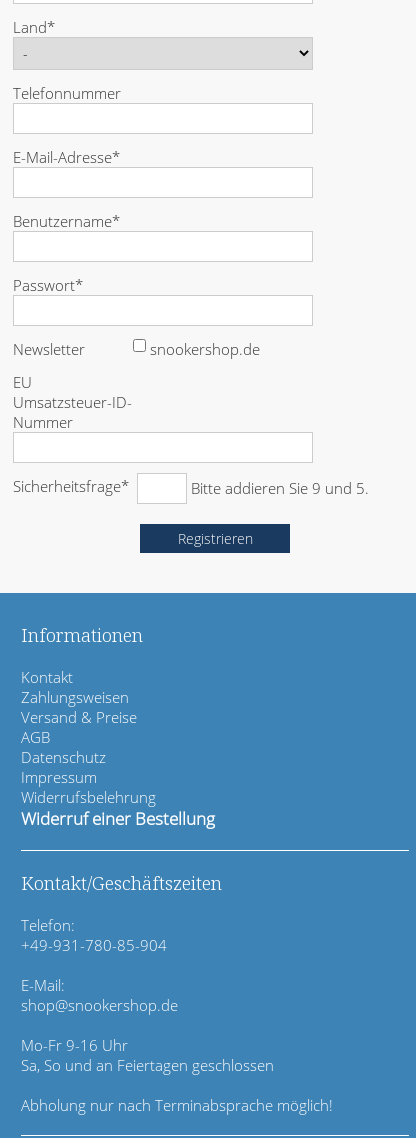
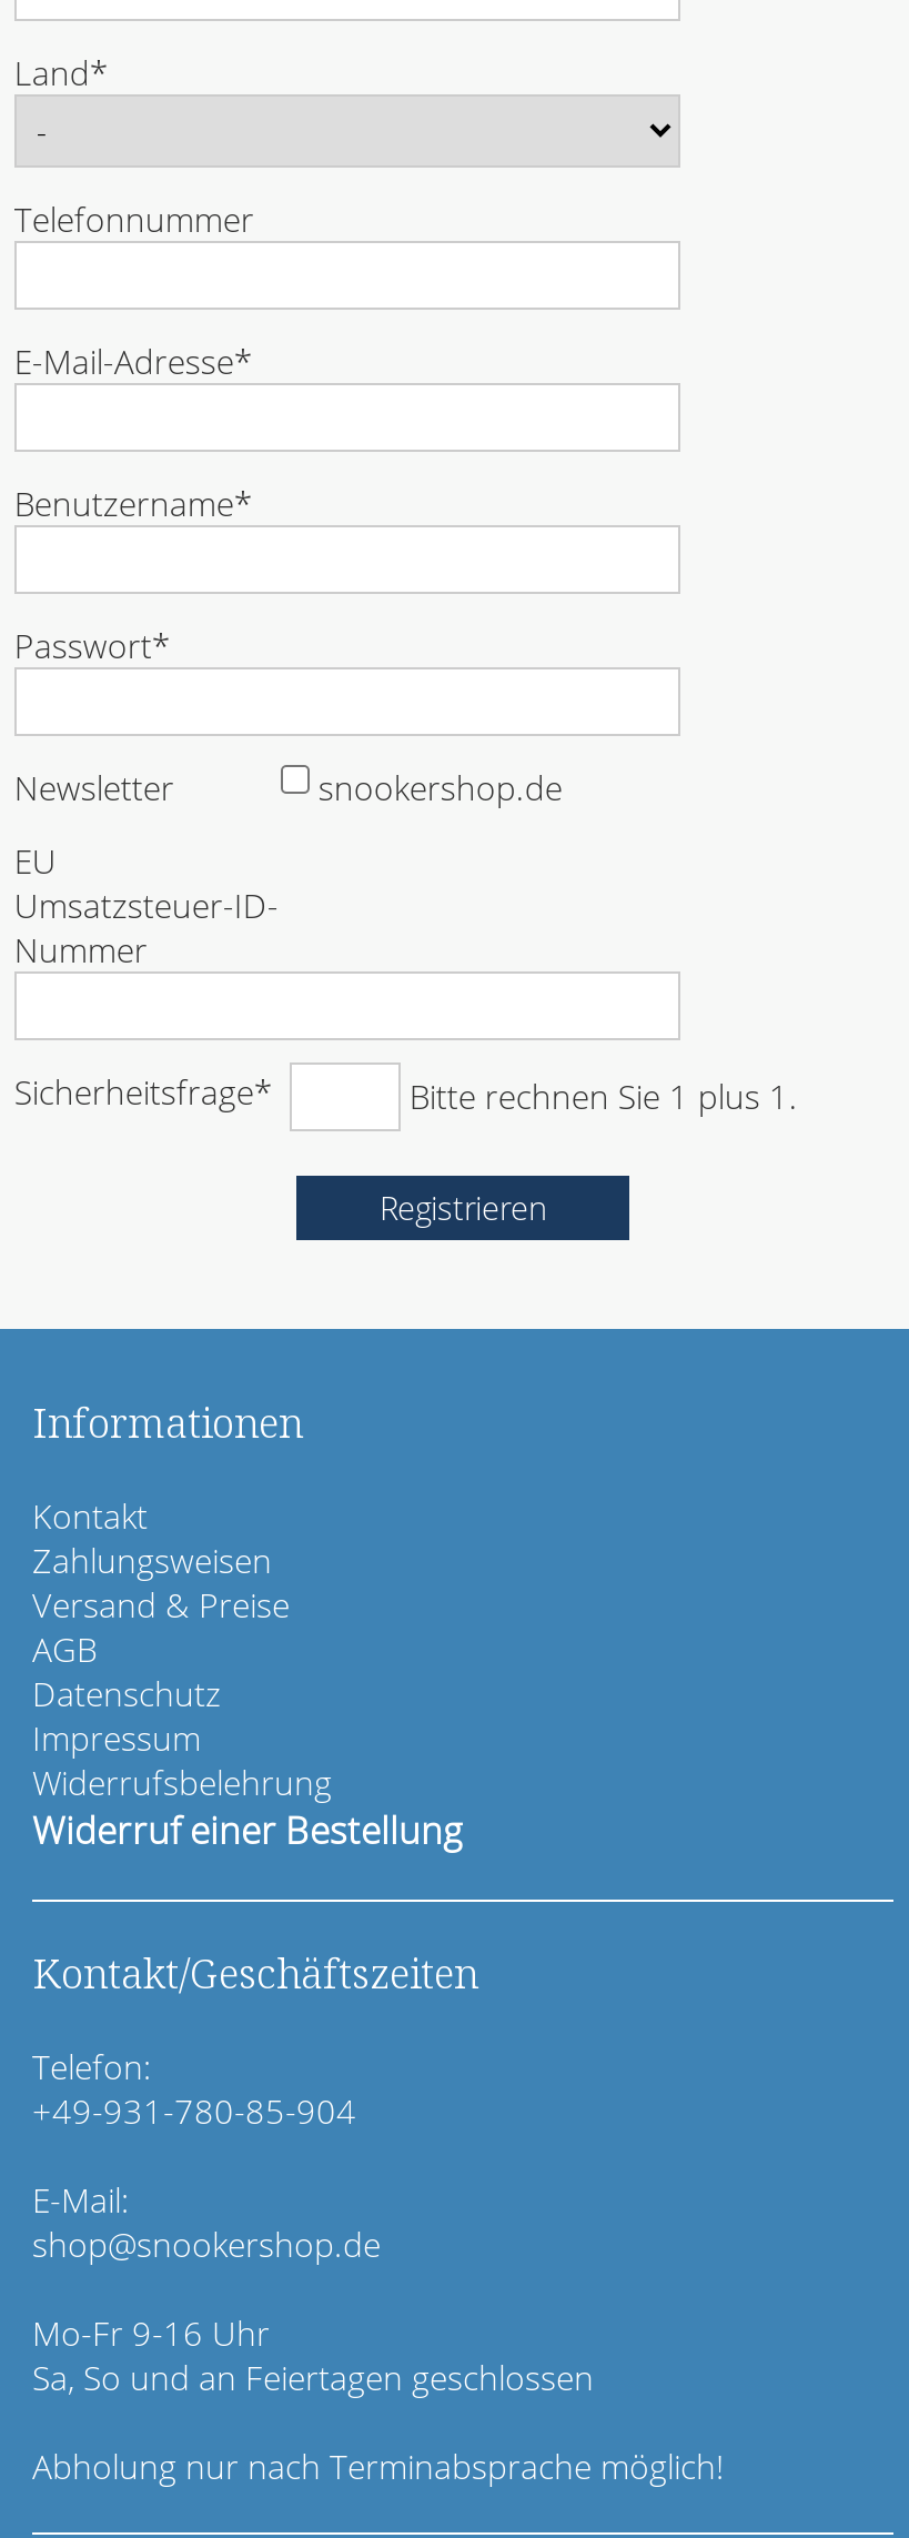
[191,477,369,497] Bitte addieren Sie 9 und 5. -> [409,1072,798,1117] Bitte rechnen Sie 1 plus 1.

